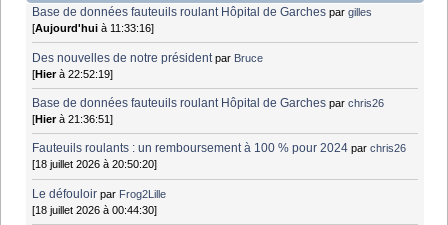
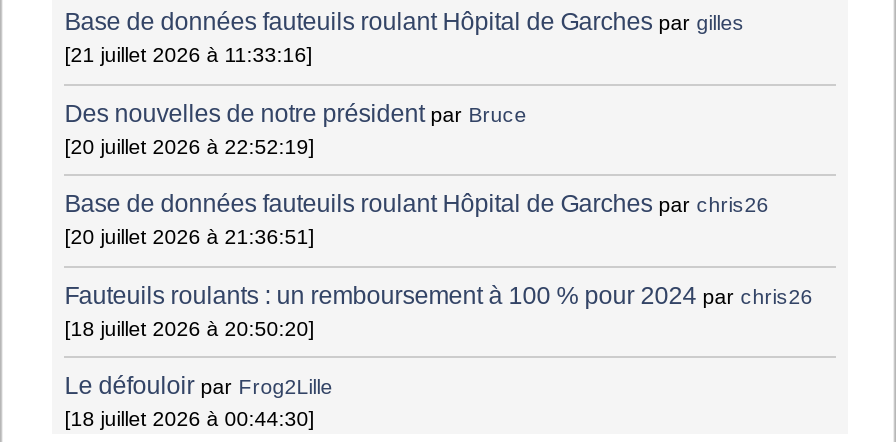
[32,22,154,34] [Aujourd'hui à 11:33:16] -> [64,43,312,67] [21 juillet 2026 à 11:33:16]
[32,67,113,79] [Hier à 22:52:19] -> [64,134,314,158] [20 juillet 2026 à 22:52:19]
[32,113,113,125] [Hier à 21:36:51] -> [64,225,314,249] [20 juillet 2026 à 21:36:51]

